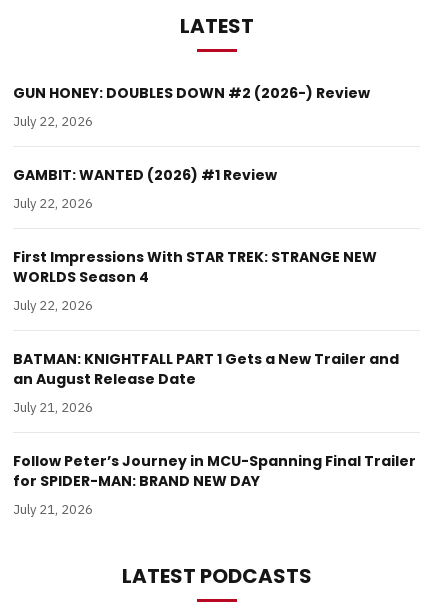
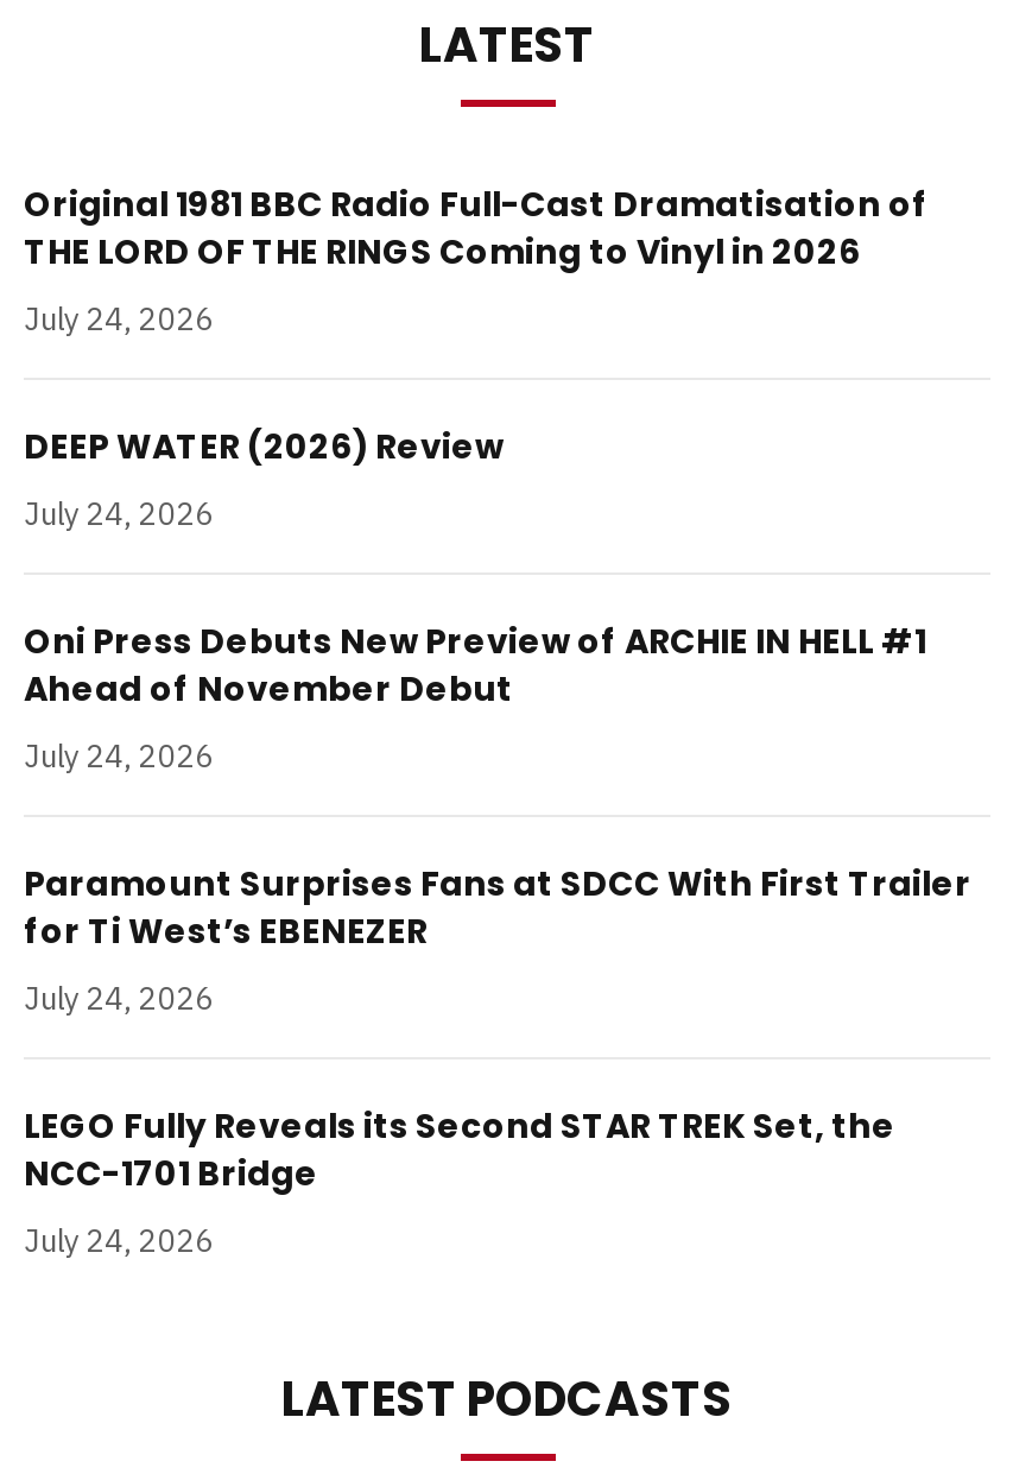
[13,83,370,103] GUN HONEY: DOUBLES DOWN #2 (2026-) Review -> [24,180,929,275] Original 1981 BBC Radio Full-Cast Dramatisation of | THE LORD OF THE RINGS Coming to Vinyl in 2026
[13,113,93,130] July 22, 2026 -> [24,299,214,339] July 24, 2026
[13,165,277,185] GAMBIT: WANTED (2026) #1 Review -> [24,423,504,470] DEEP WATER (2026) Review
[13,195,93,212] July 22, 2026 -> [24,494,214,534] July 24, 2026
[13,247,377,287] First Impressions With STAR TREK: STRANGE NEW | WORLDS Season 4 -> [24,617,926,712] Oni Press Debuts New Preview of ARCHIE IN HELL #1 | Ahead of November Debut
[13,297,93,314] July 22, 2026 -> [24,736,214,777] July 24, 2026
[13,349,399,389] BATMAN: KNIGHTFALL PART 1 Gets a New Trailer and | an August Release Date -> [24,860,971,955] Paramount Surprises Fans at SDCC With First Trailer | for Ti West’s EBENEZER
[13,399,93,416] July 21, 2026 -> [24,978,214,1019] July 24, 2026
[13,451,416,491] Follow Peter’s Journey in MCU-Spanning Final Trailer | for SPIDER-MAN: BRAND NEW DAY -> [24,1102,895,1197] LEGO Fully Reveals its Second STAR TREK Set, the | NCC-1701 Bridge
[13,501,93,518] July 21, 2026 -> [24,1221,214,1261] July 24, 2026

